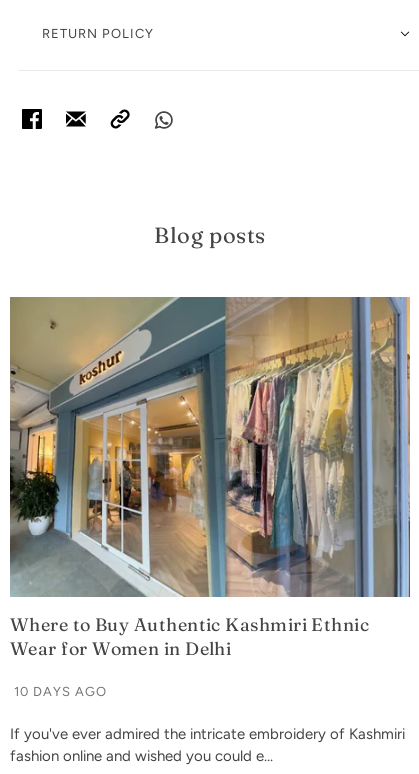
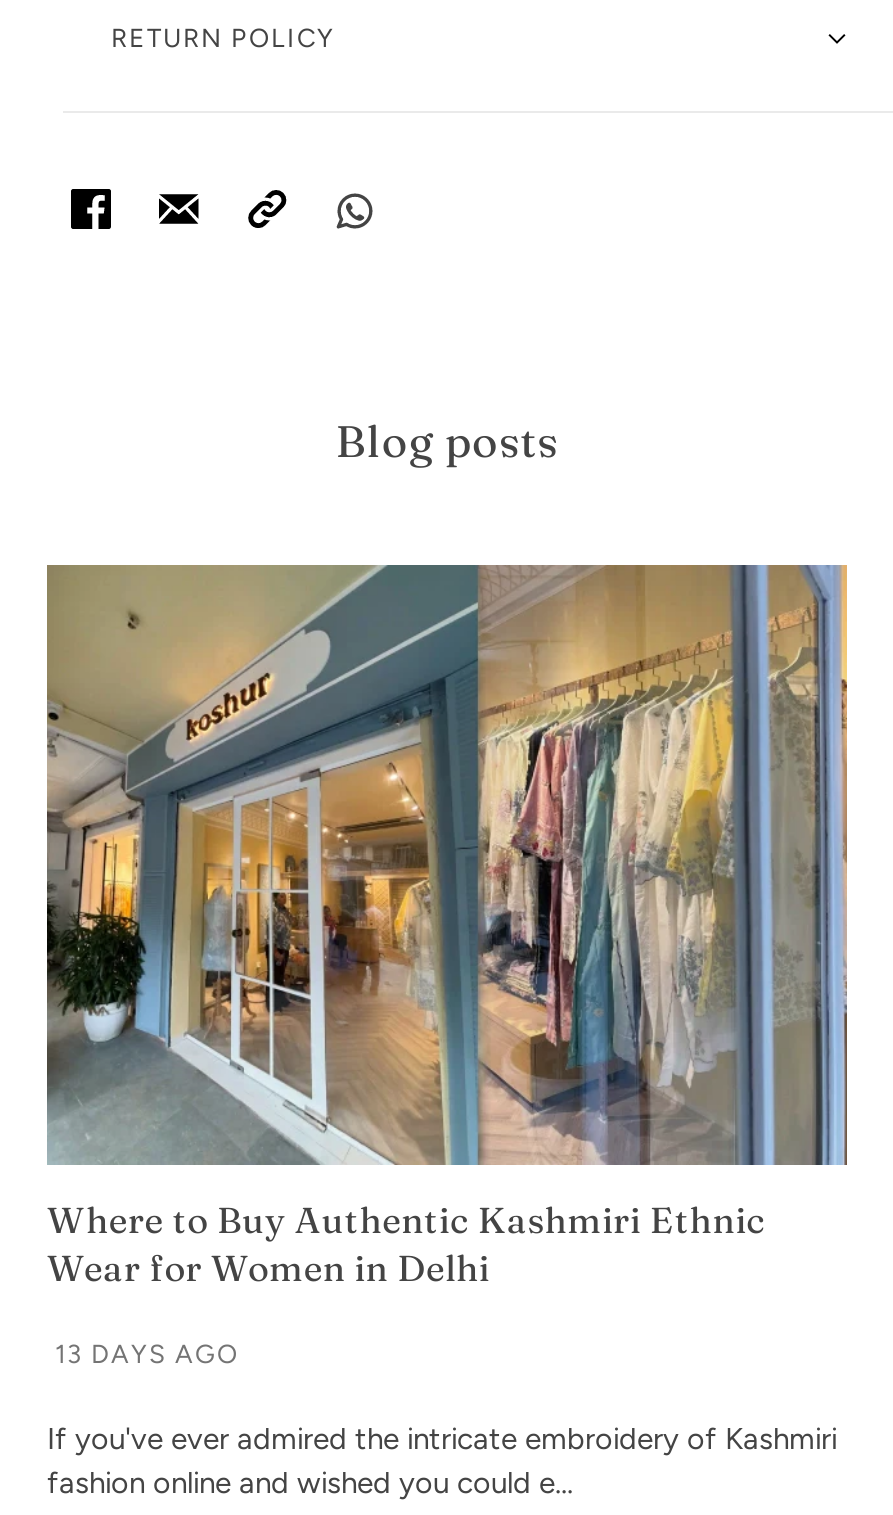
[14,684,107,699] 10 DAYS AGO -> [55,1339,239,1369] 13 DAYS AGO

